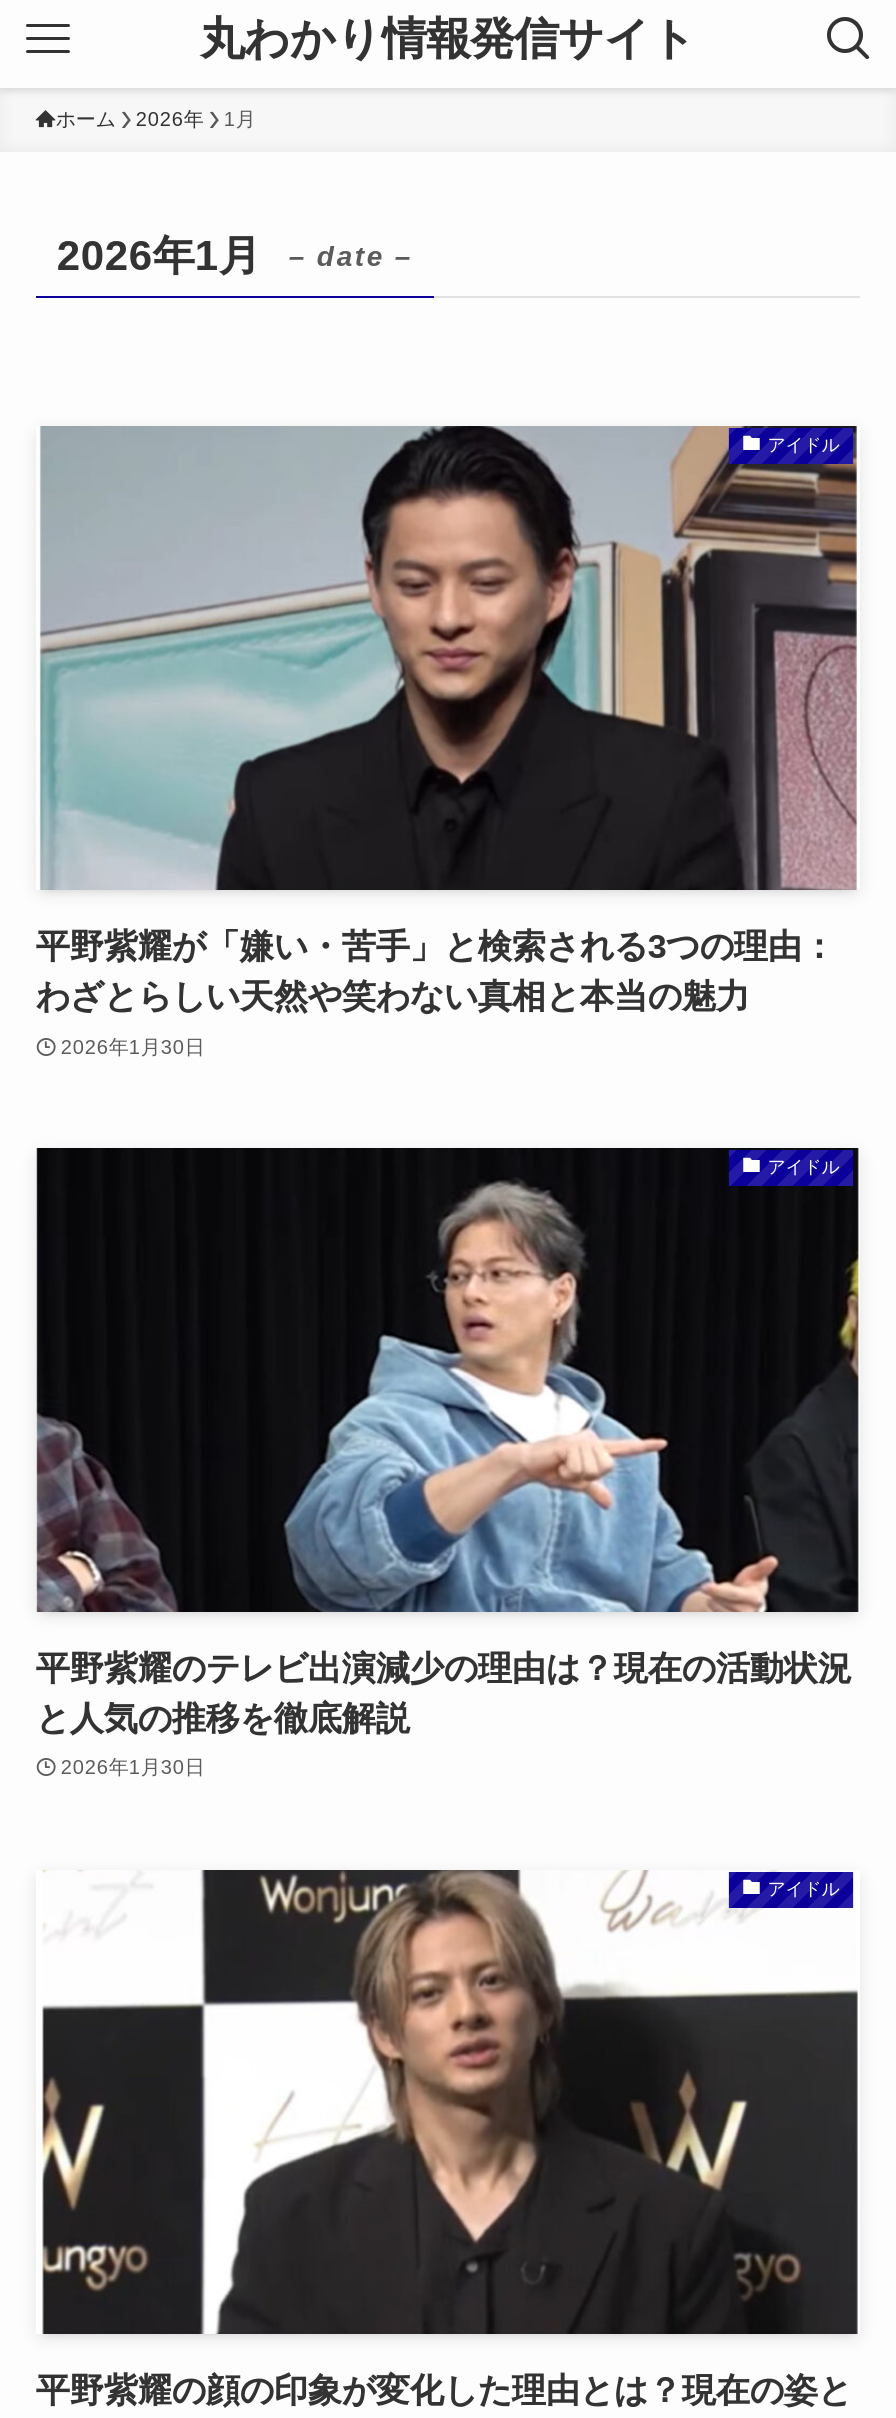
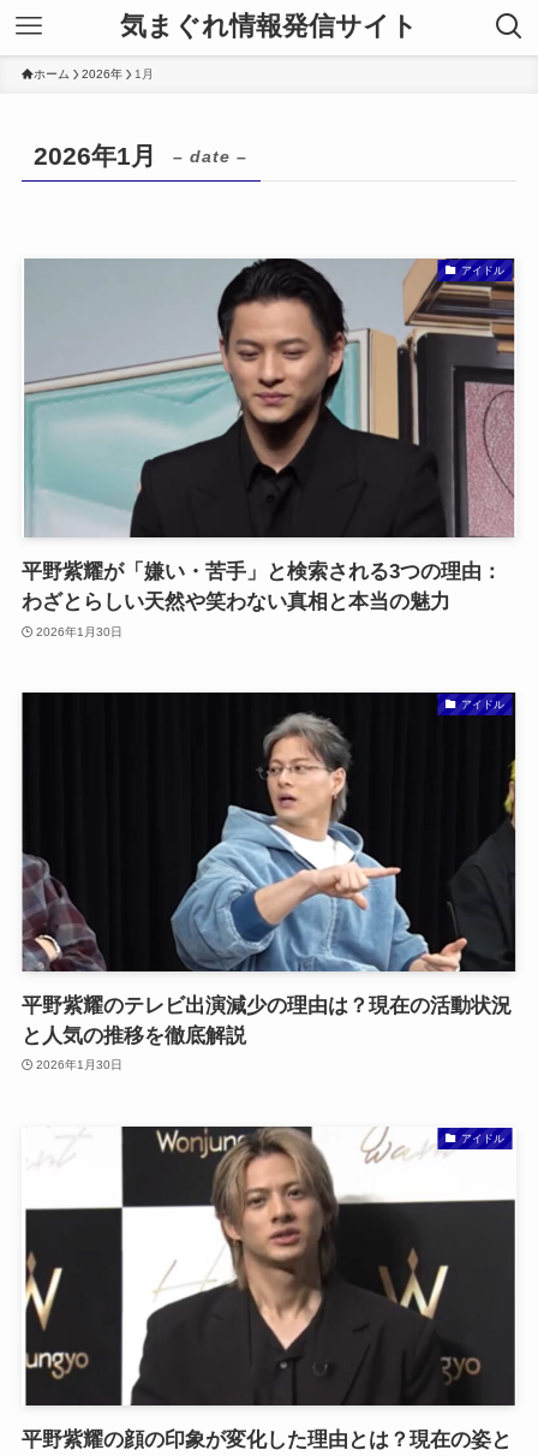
[200,14,696,64] 丸わかり情報発信サイト -> [120,11,418,41] 気まぐれ情報発信サイト

